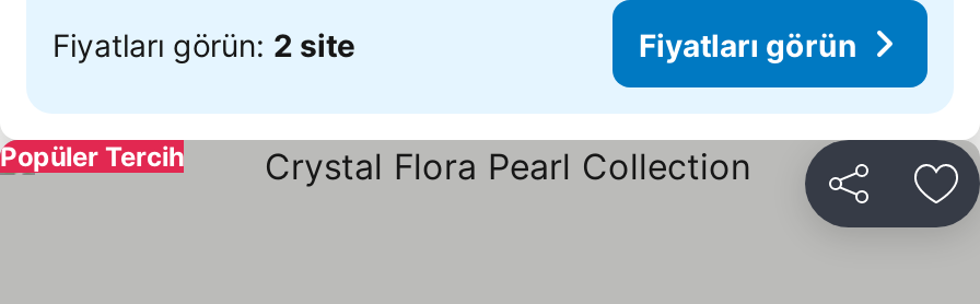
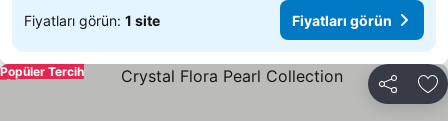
[52,25,354,62] Fiyatları görün: 2 site -> [24,11,160,28] Fiyatları görün: 1 site

